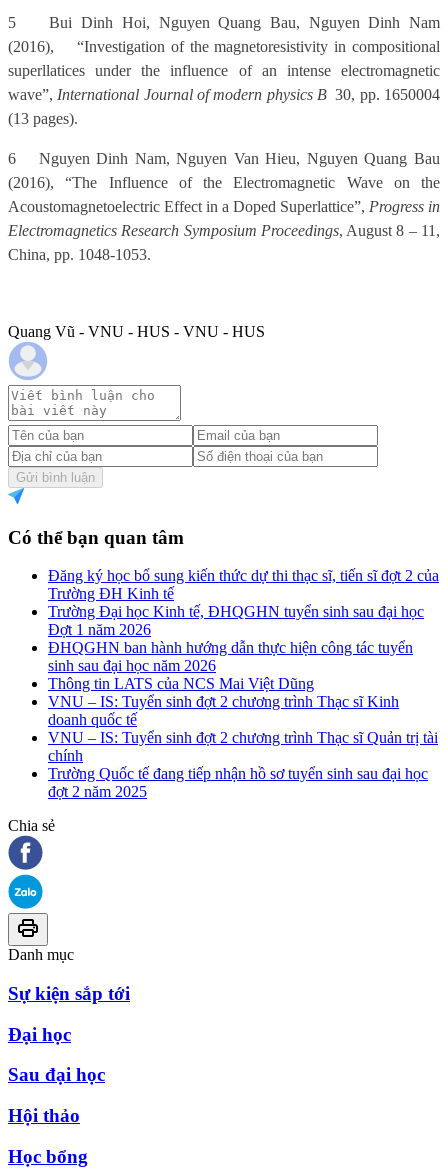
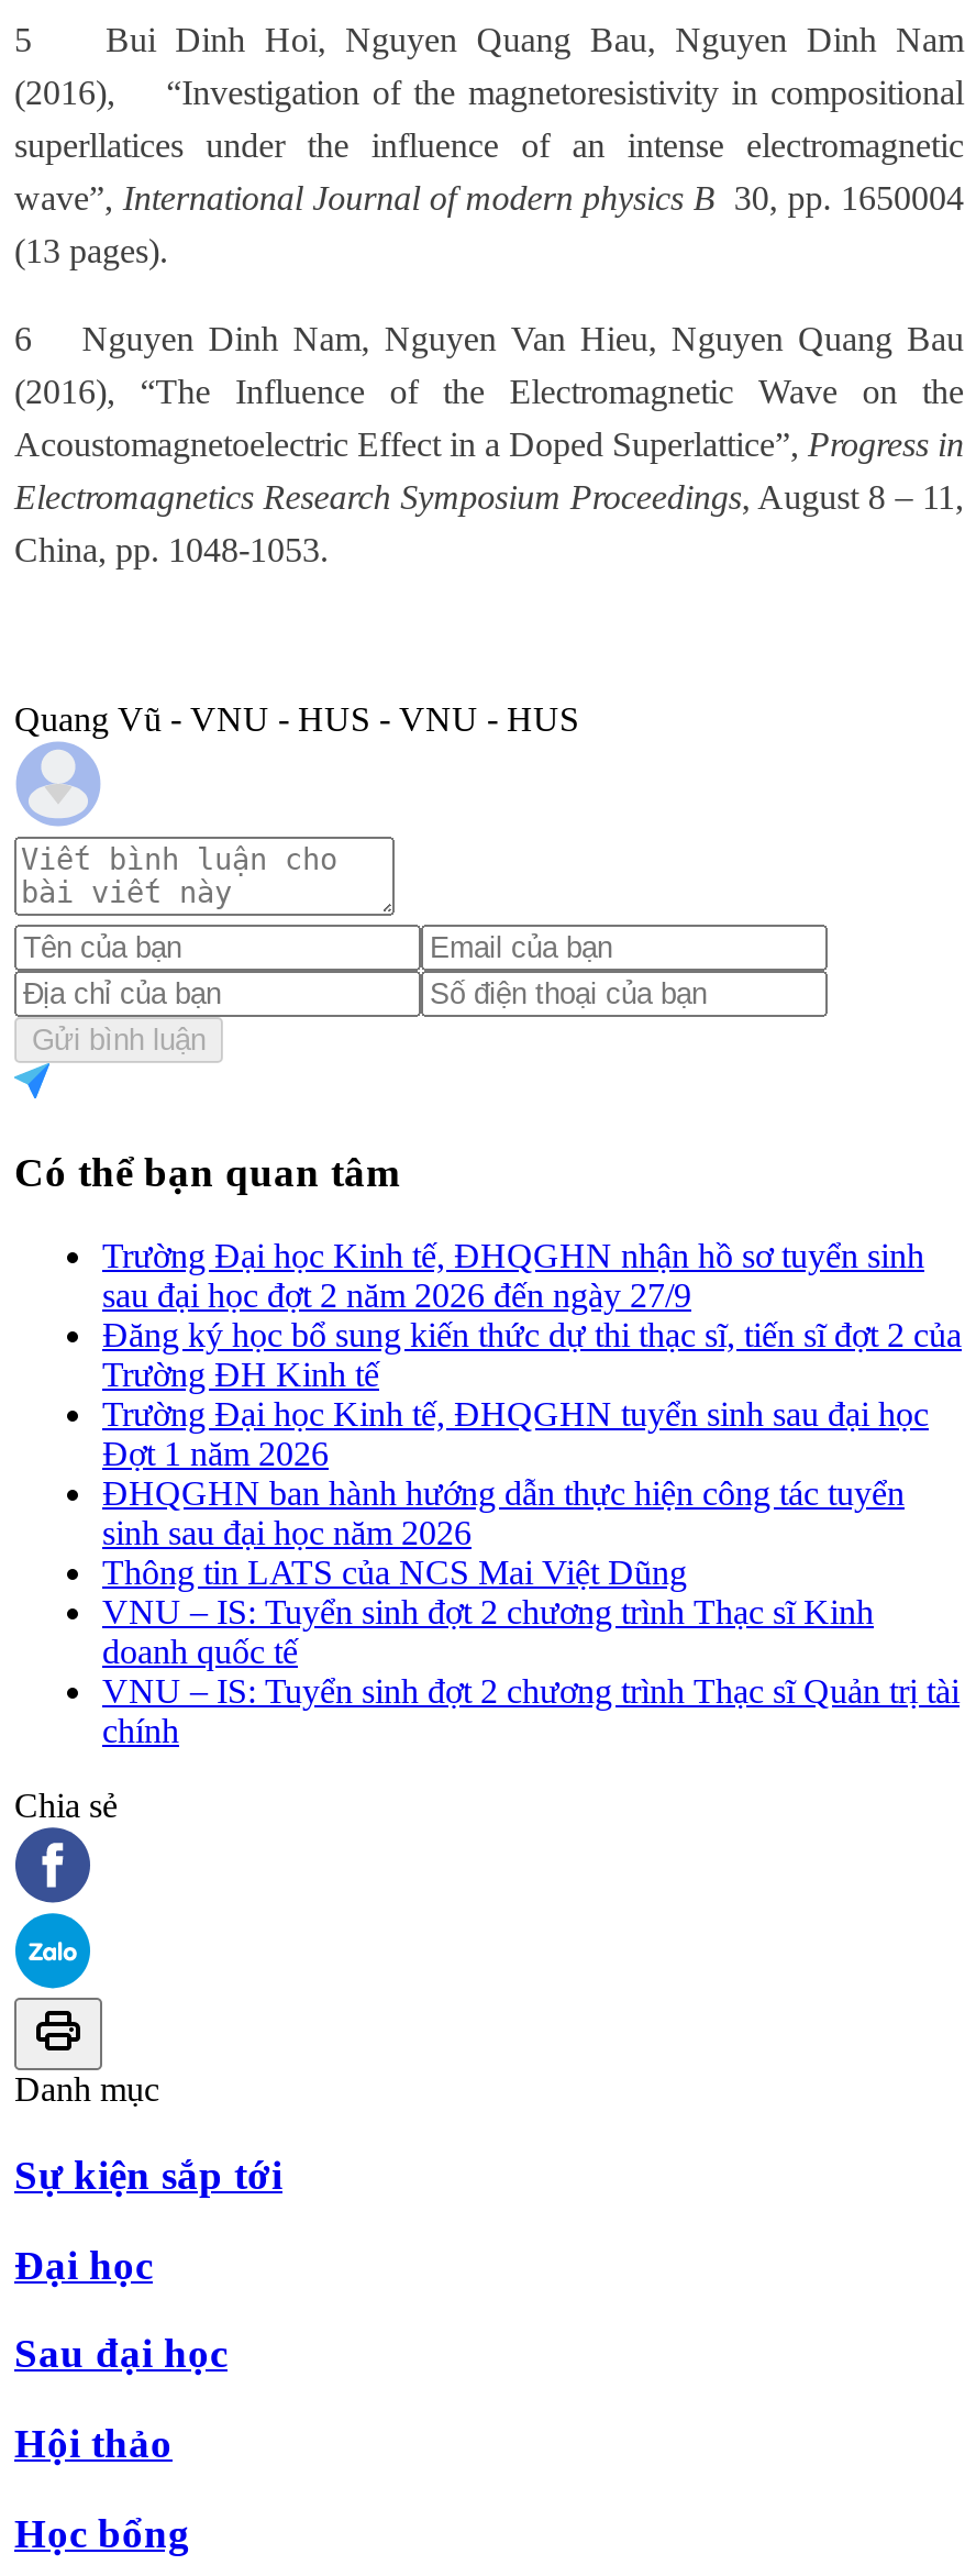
none -> [102,1237,924,1314] Trường Đại học Kinh tế, ĐHQGHN nhận hồ sơ tuyển sinh | sau đại học đợt 2 năm 2026 đến ngày 27/9
moved [48,567,439,764] -> [102,1316,962,1750]: Đăng ký học bổ sung kiến thức dự thi thạc sĩ, tiến sĩ đợt 2 của | Trường ĐH Kinh tế | Trường Đại học Kinh tế, ĐHQGHN tuyển sinh sau đại học | ... | VNU – IS: Tuyển sinh đợt 2 chương trình Thạc sĩ Quản trị tài | chính
[48,765,428,800] Trường Quốc tế đang tiếp nhận hồ sơ tuyển sinh sau đại học | đợt 2 năm 2025 -> none

